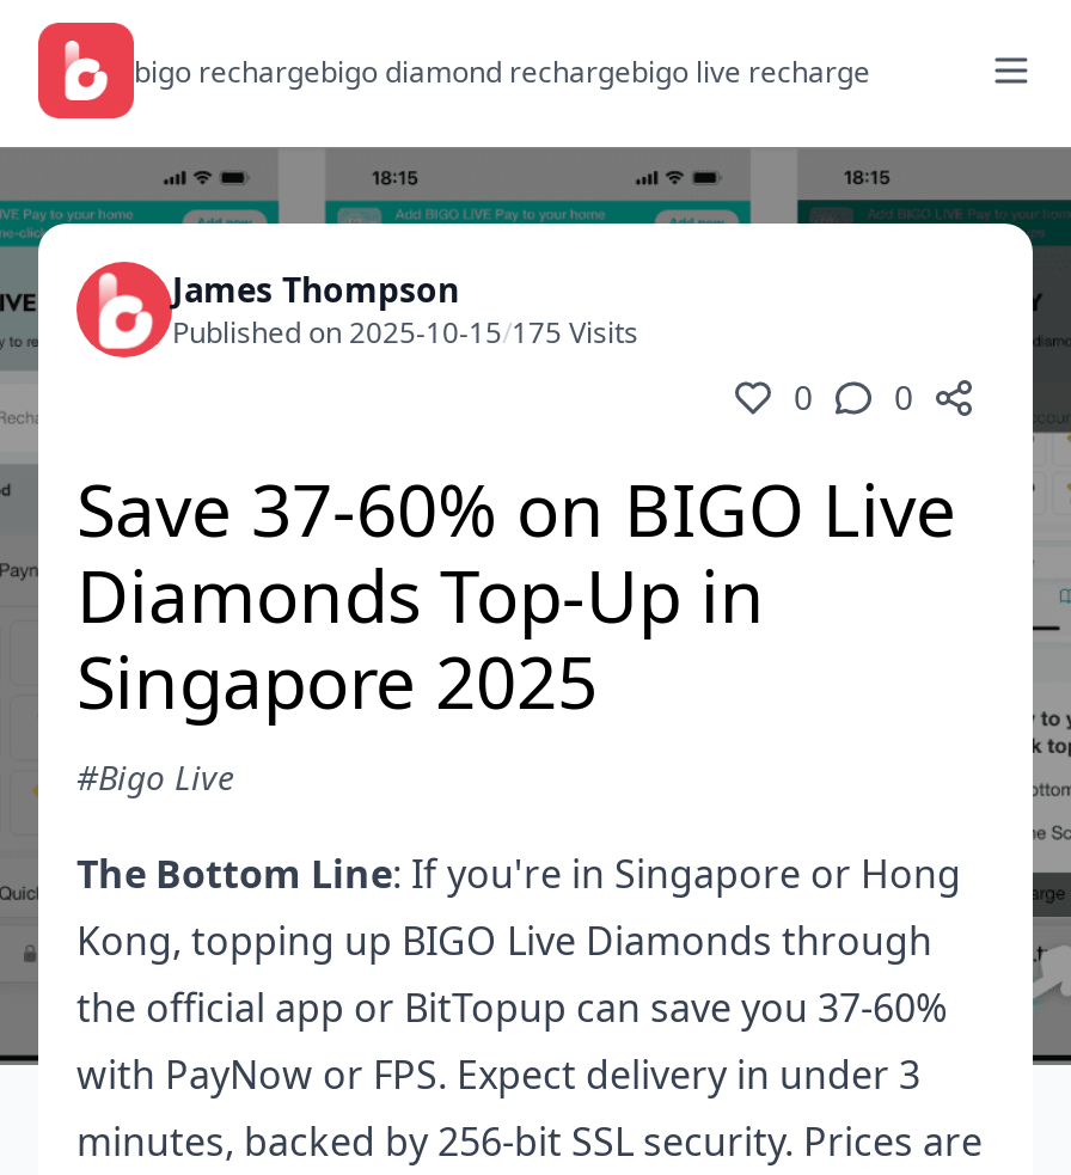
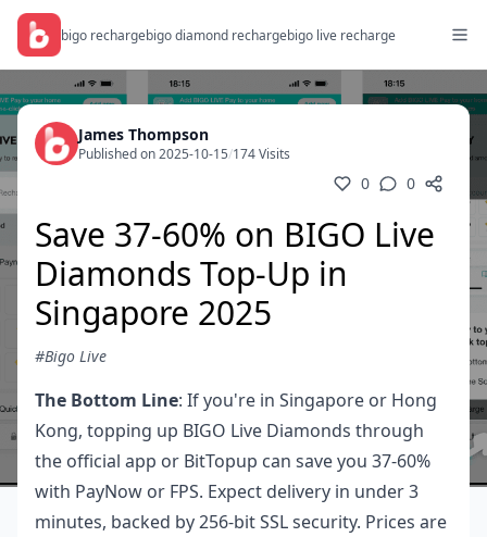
[172,312,638,353] Published on 2025-10-15 / 175 Visits -> [78,145,290,163] Published on 2025-10-15 / 174 Visits

